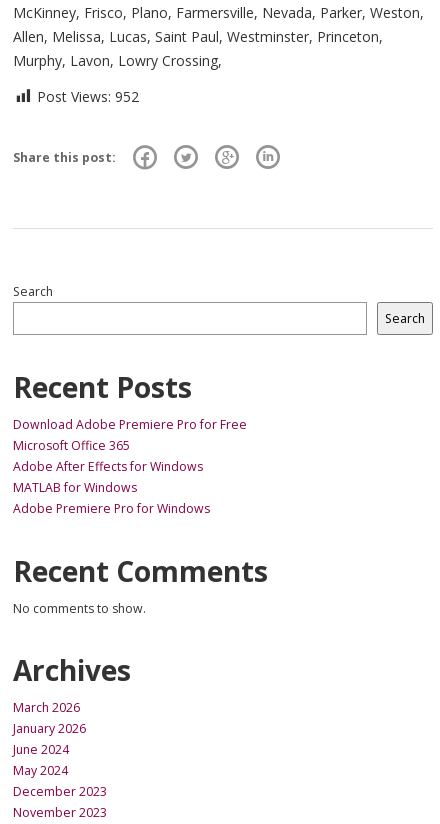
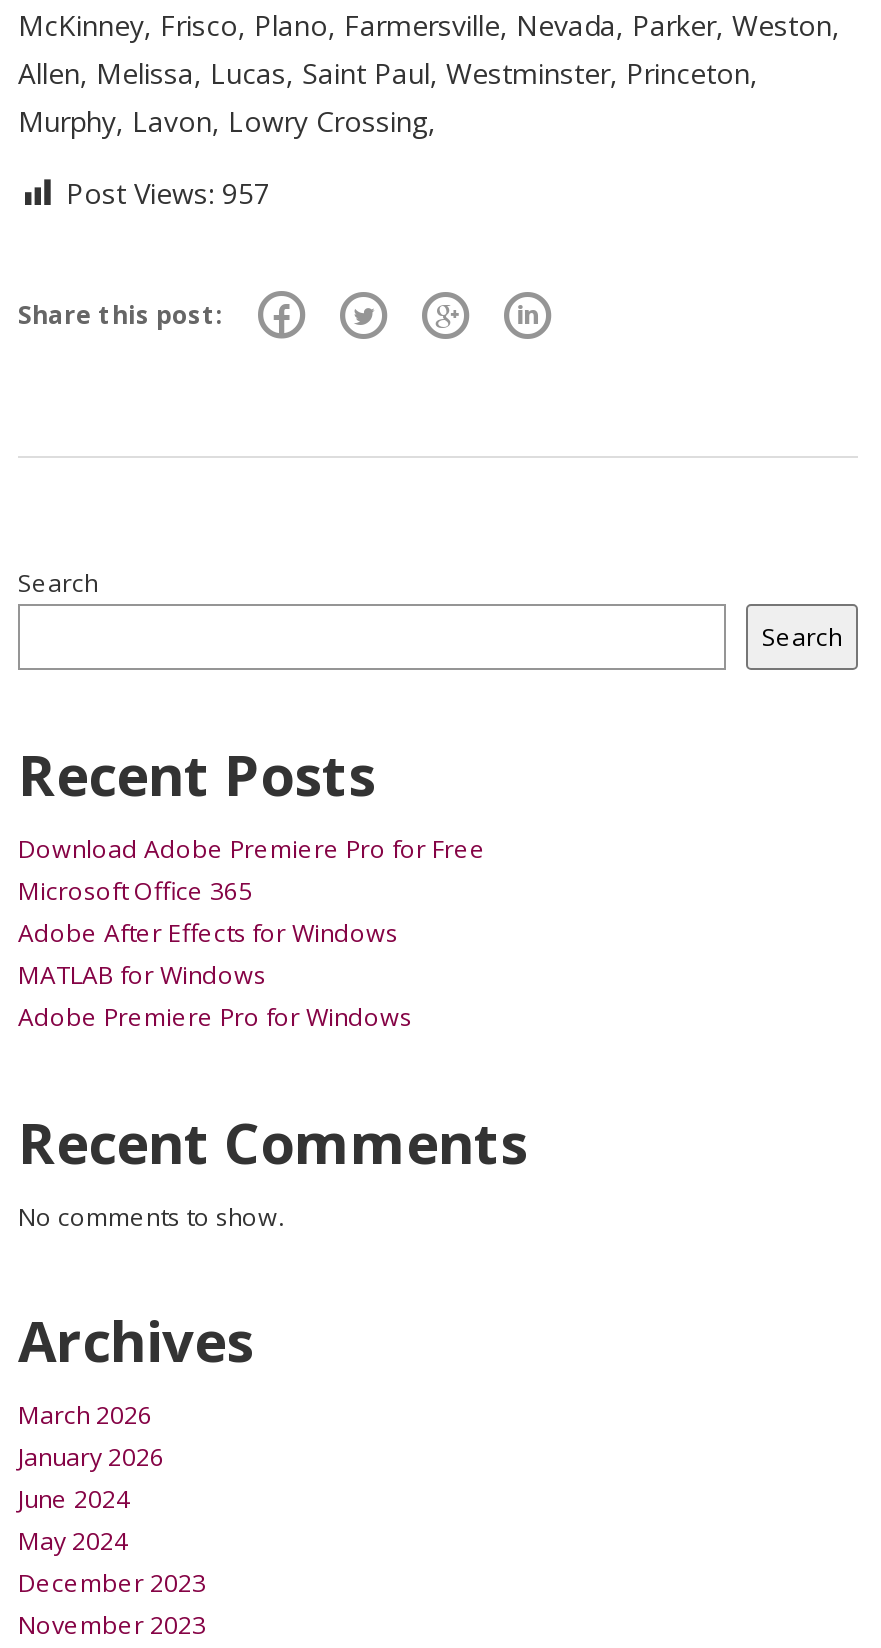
[37,87,139,106] Post Views: 952 -> [66,174,270,212] Post Views: 957

